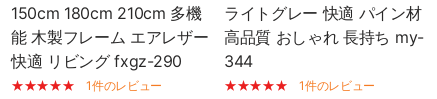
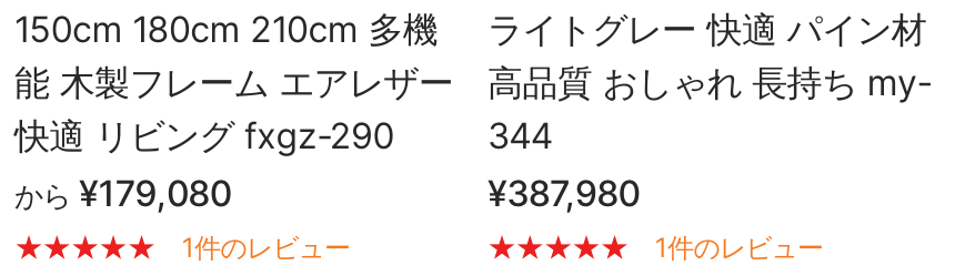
none -> [14,171,231,215] から¥179,080
none -> [487,171,640,215] ¥387,980

